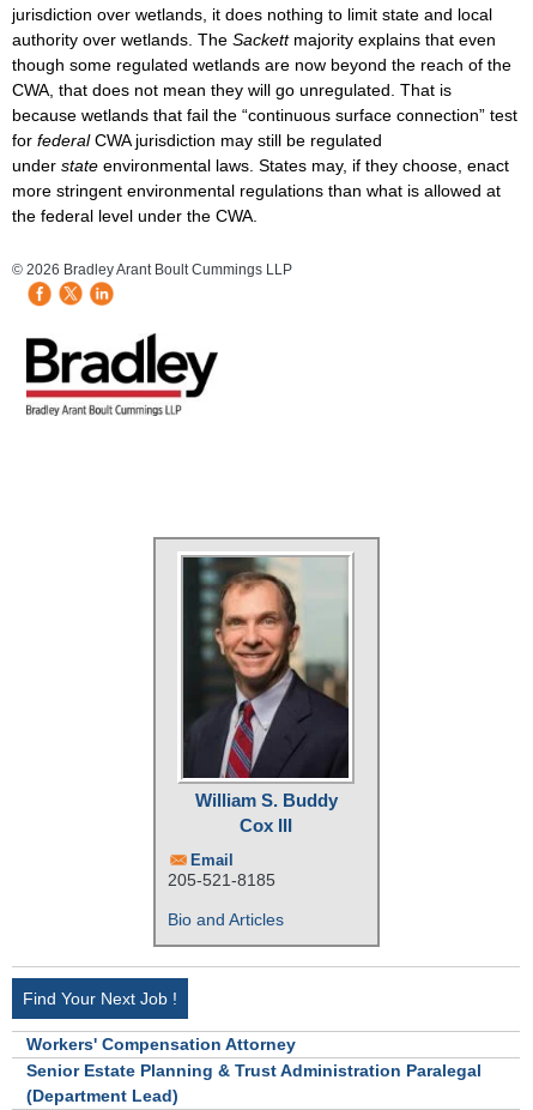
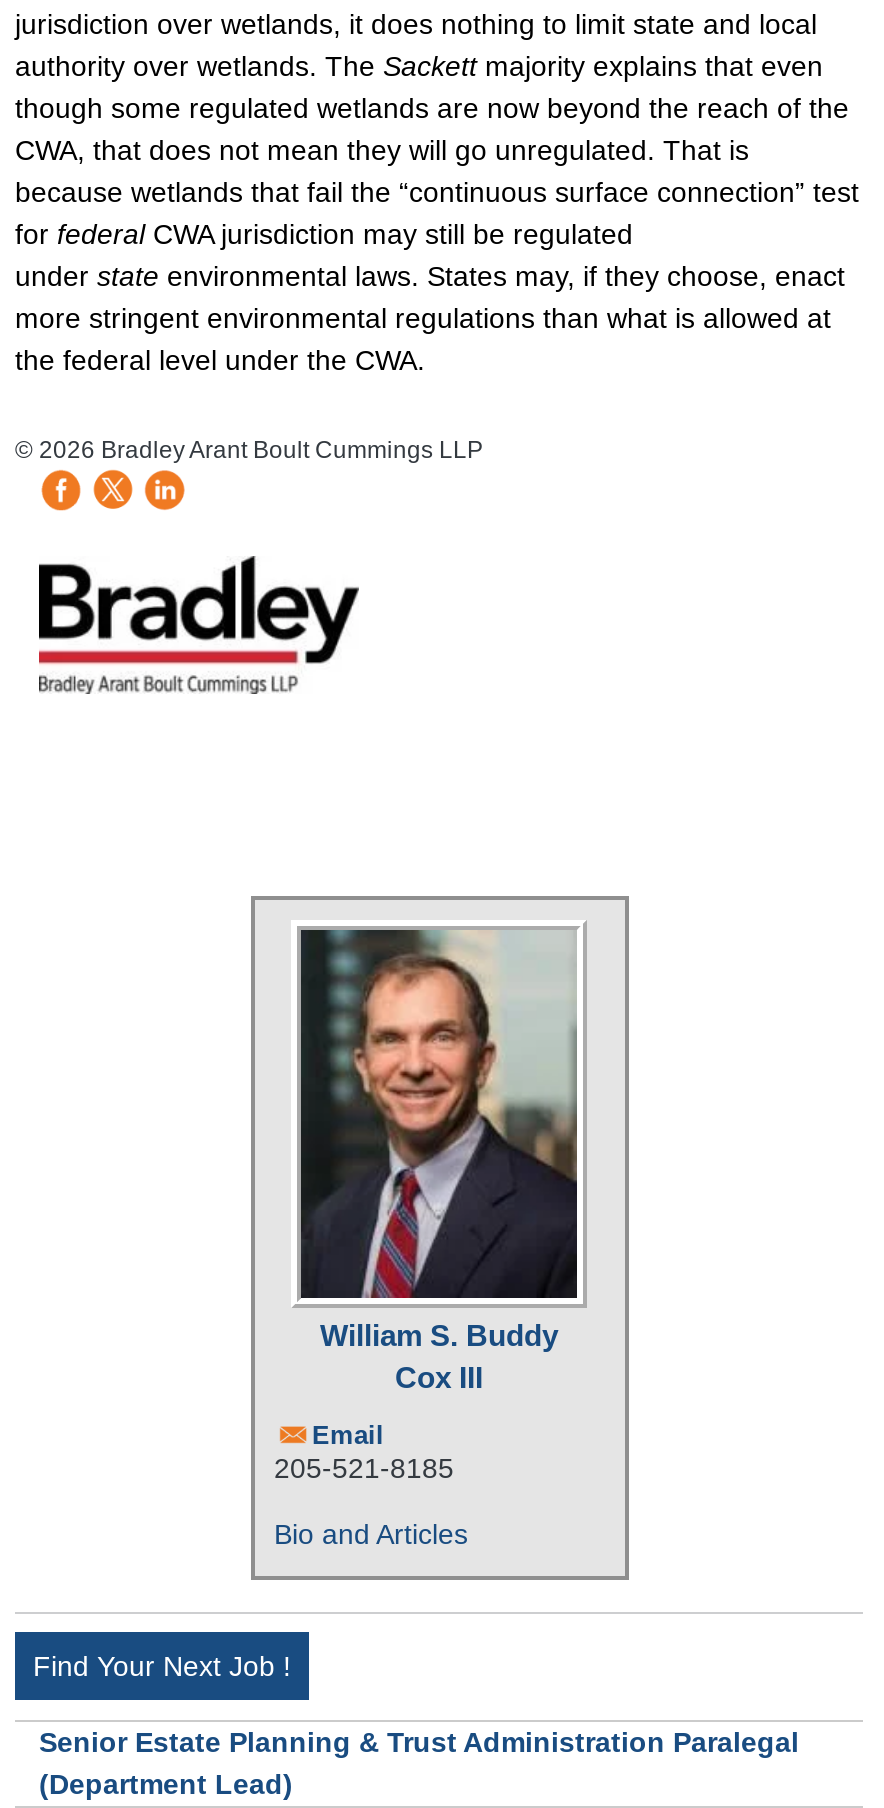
[26,1034,296,1053] Workers' Compensation Attorney -> none

